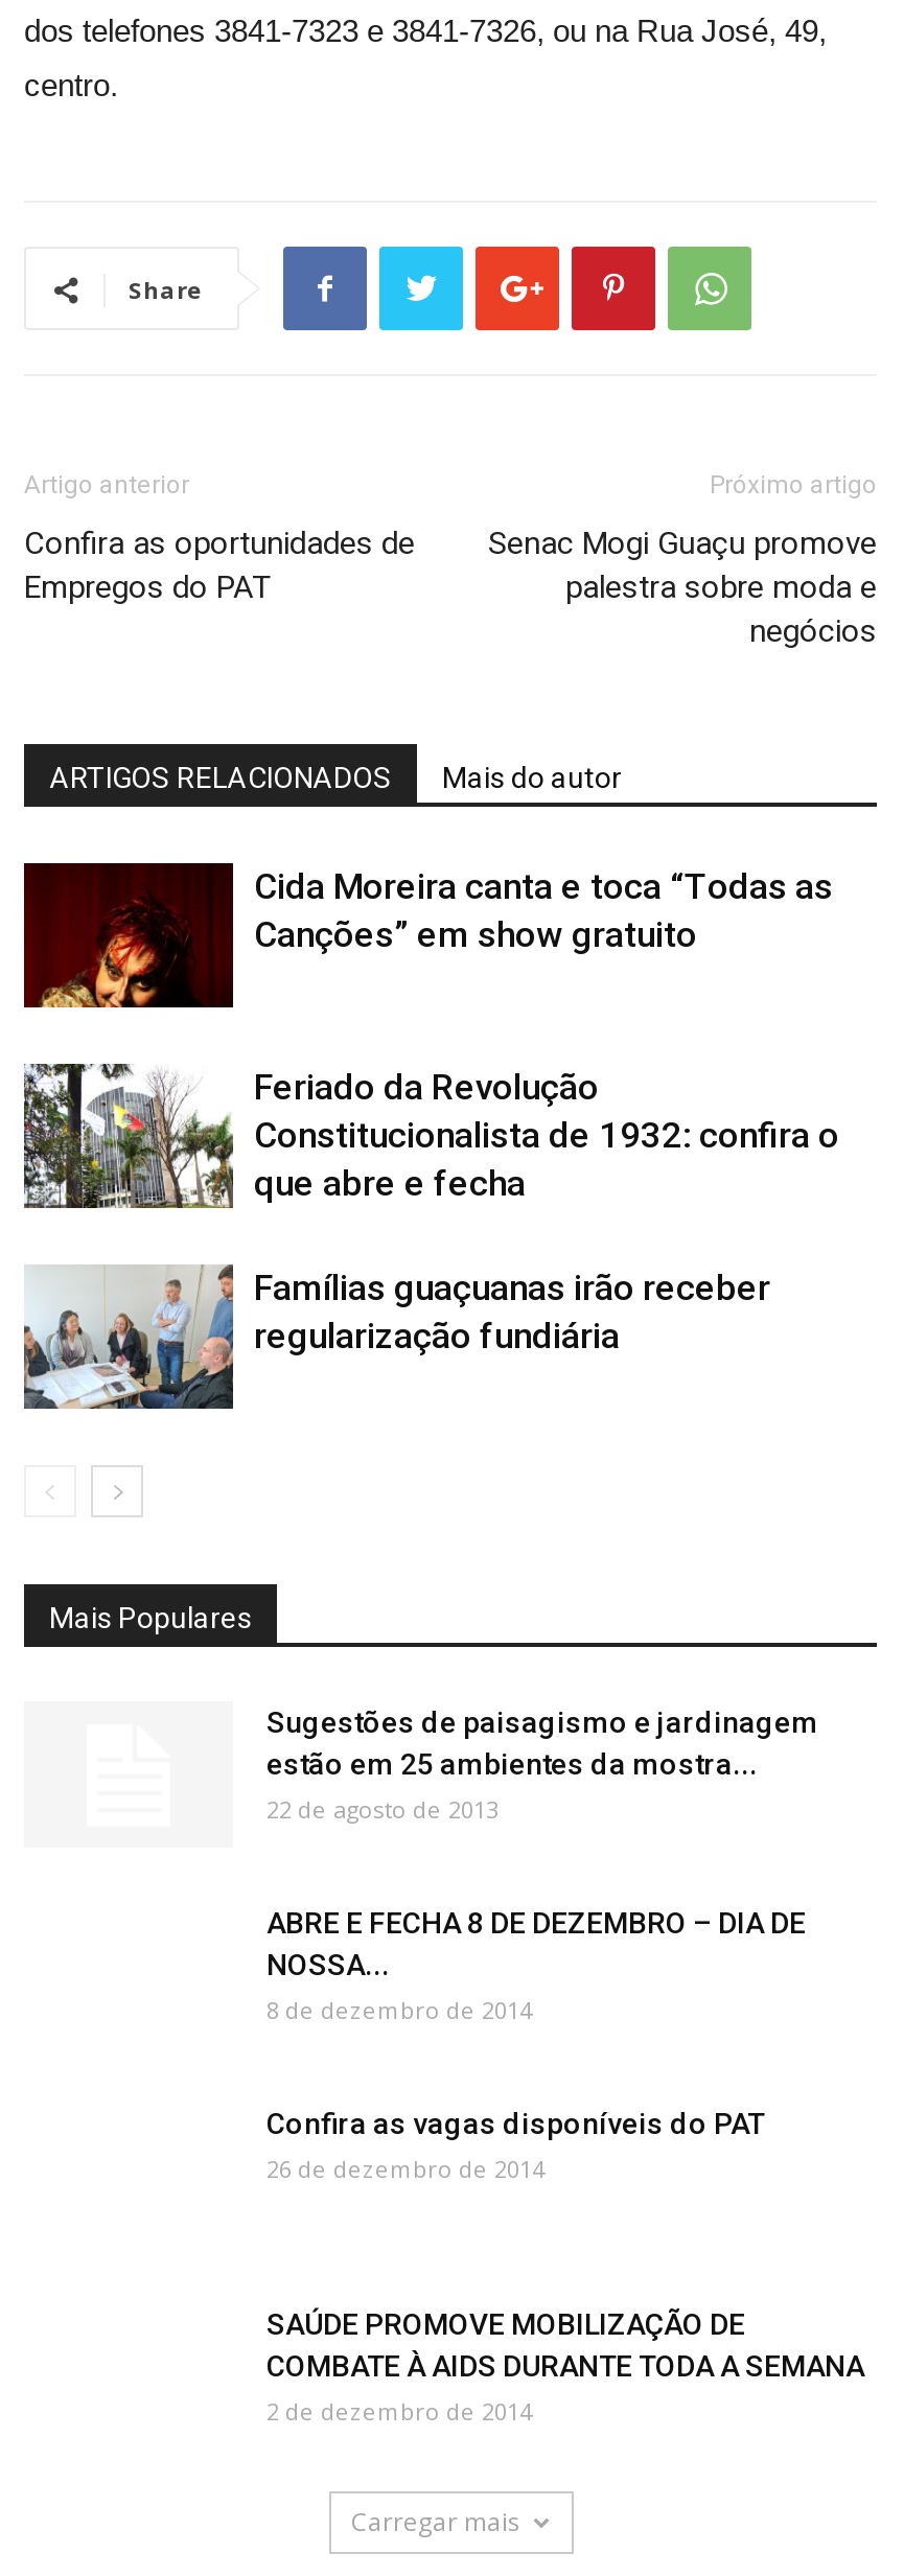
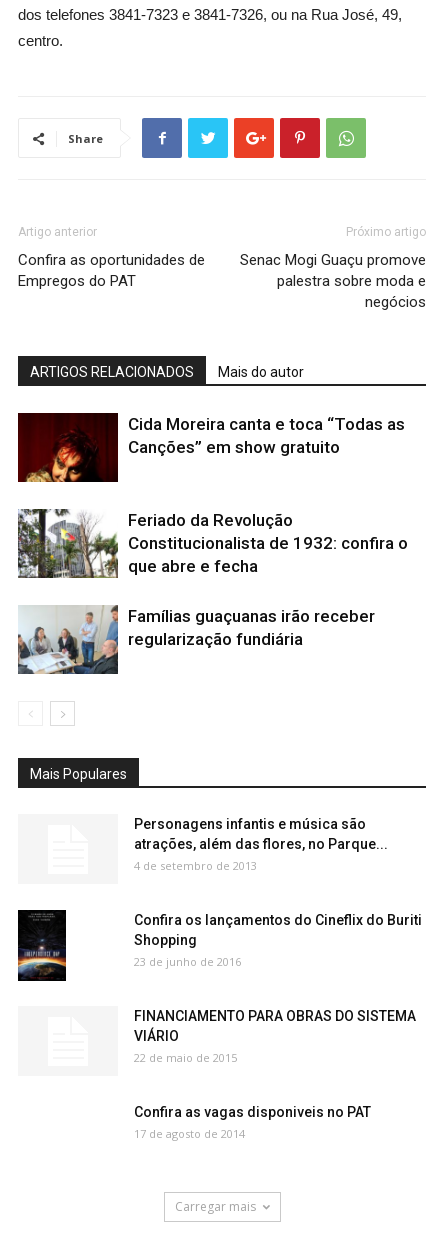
none -> [17,909,67,982] [image]
[266,1706,818,1825] Sugestões de paisagismo e jardinagem | estão em 25 ambientes da mostra... | 22 de agosto de 2013 -> [134,816,388,873] Personagens infantis e música são | atrações, além das flores, no Parque... | 4 de setembro de 2013
[266,1907,806,2026] ABRE E FECHA 8 DE DEZEMBRO – DIA DE | NOSSA... | 8 de dezembro de 2014 -> [134,912,422,969] Confira os lançamentos do Cineflix do Buriti | Shopping | 23 de junho de 2016
[266,2107,764,2185] Confira as vagas disponíveis do PAT | 26 de dezembro de 2014 -> [134,1008,416,1065] FINANCIAMENTO PARA OBRAS DO SISTEMA | VIÁRIO | 22 de maio de 2015
[266,2308,864,2427] SAÚDE PROMOVE MOBILIZAÇÃO DE | COMBATE À AIDS DURANTE TODA A SEMANA | 2 de dezembro de 2014 -> [134,1104,371,1141] Confira as vagas disponiveis no PAT | 17 de agosto de 2014

